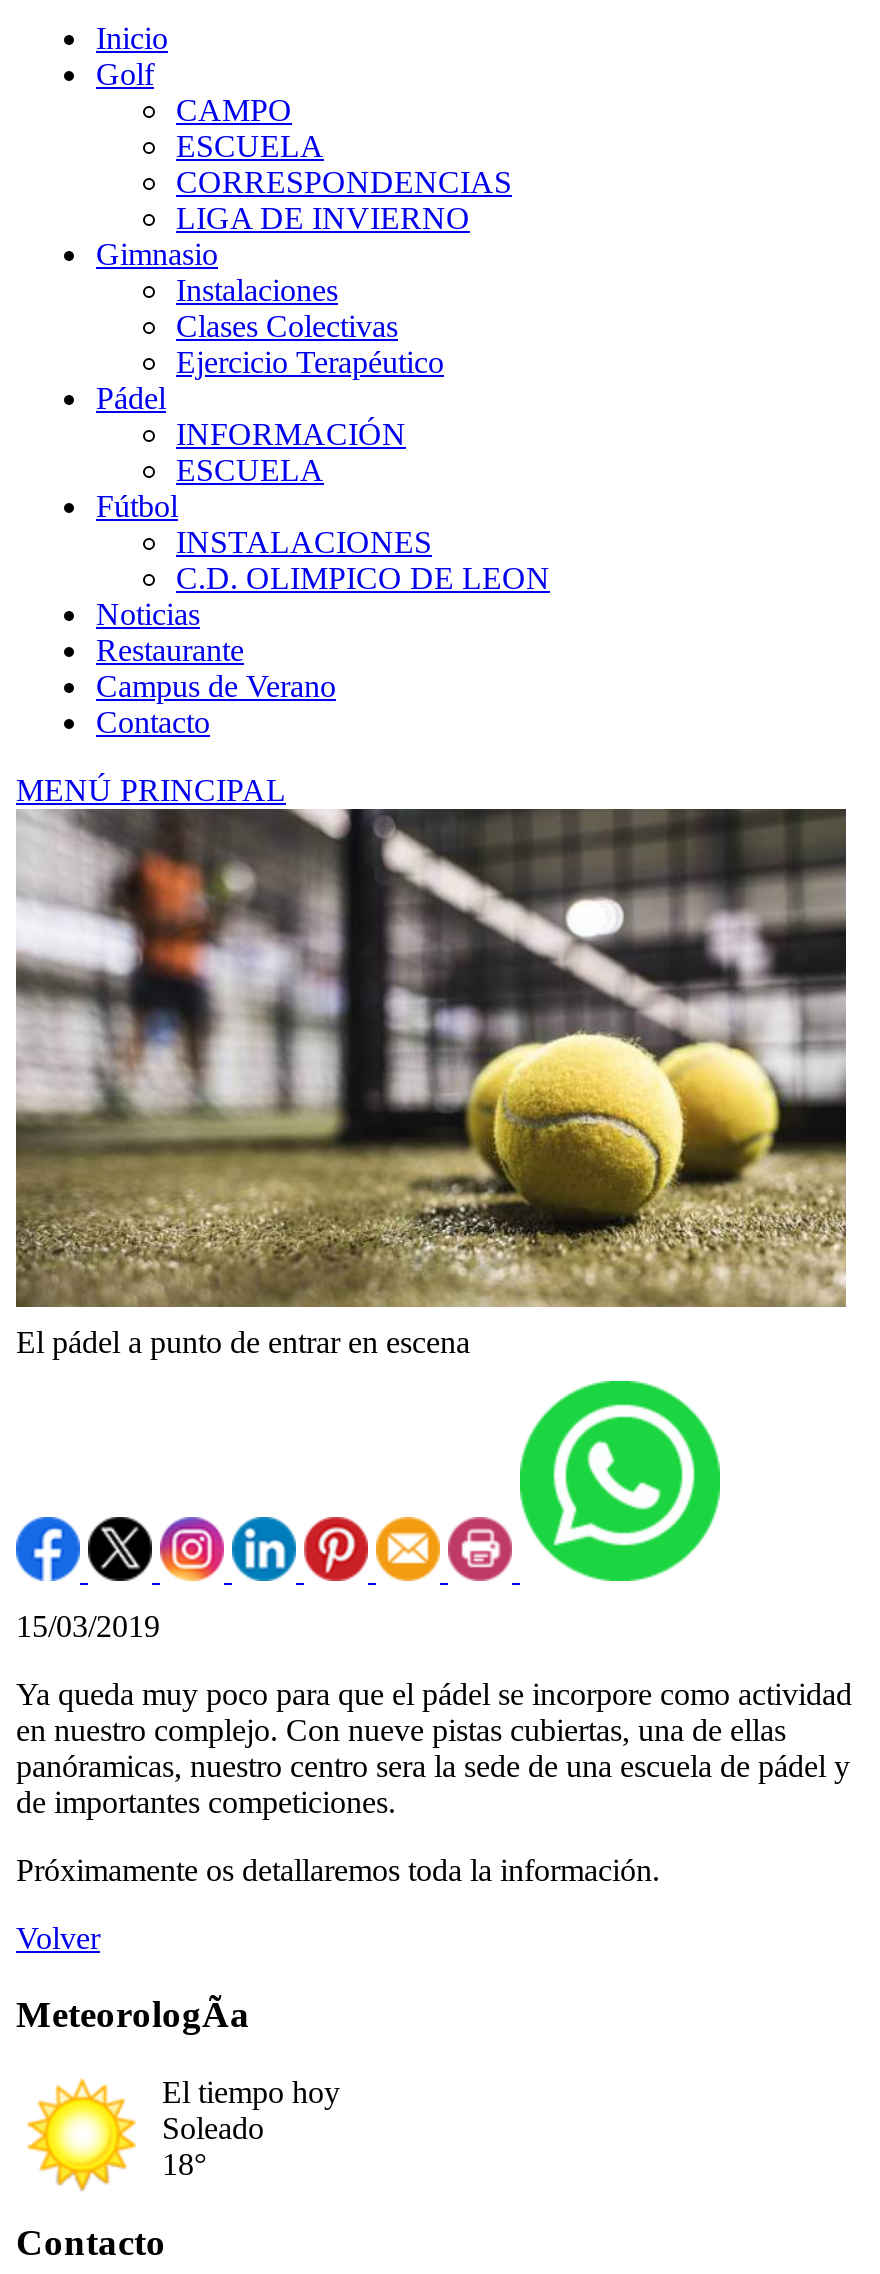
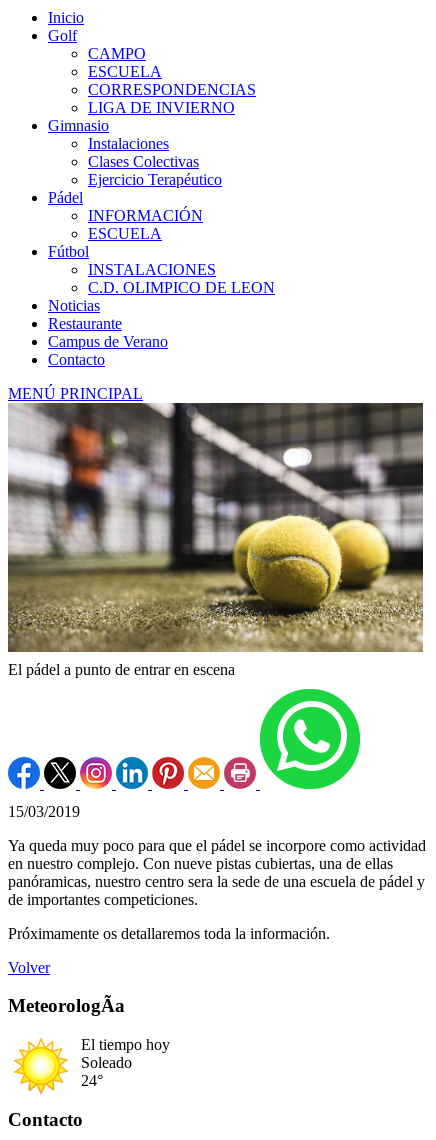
[162,2147,206,2181] 18° -> [81,1072,103,1089] 24°

